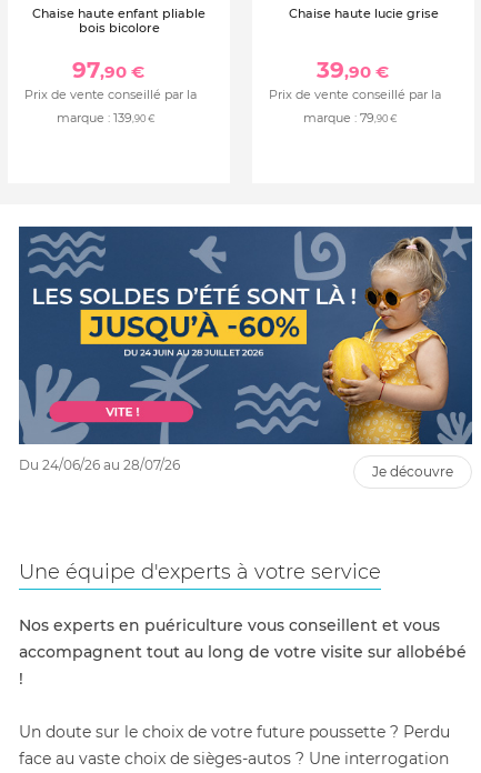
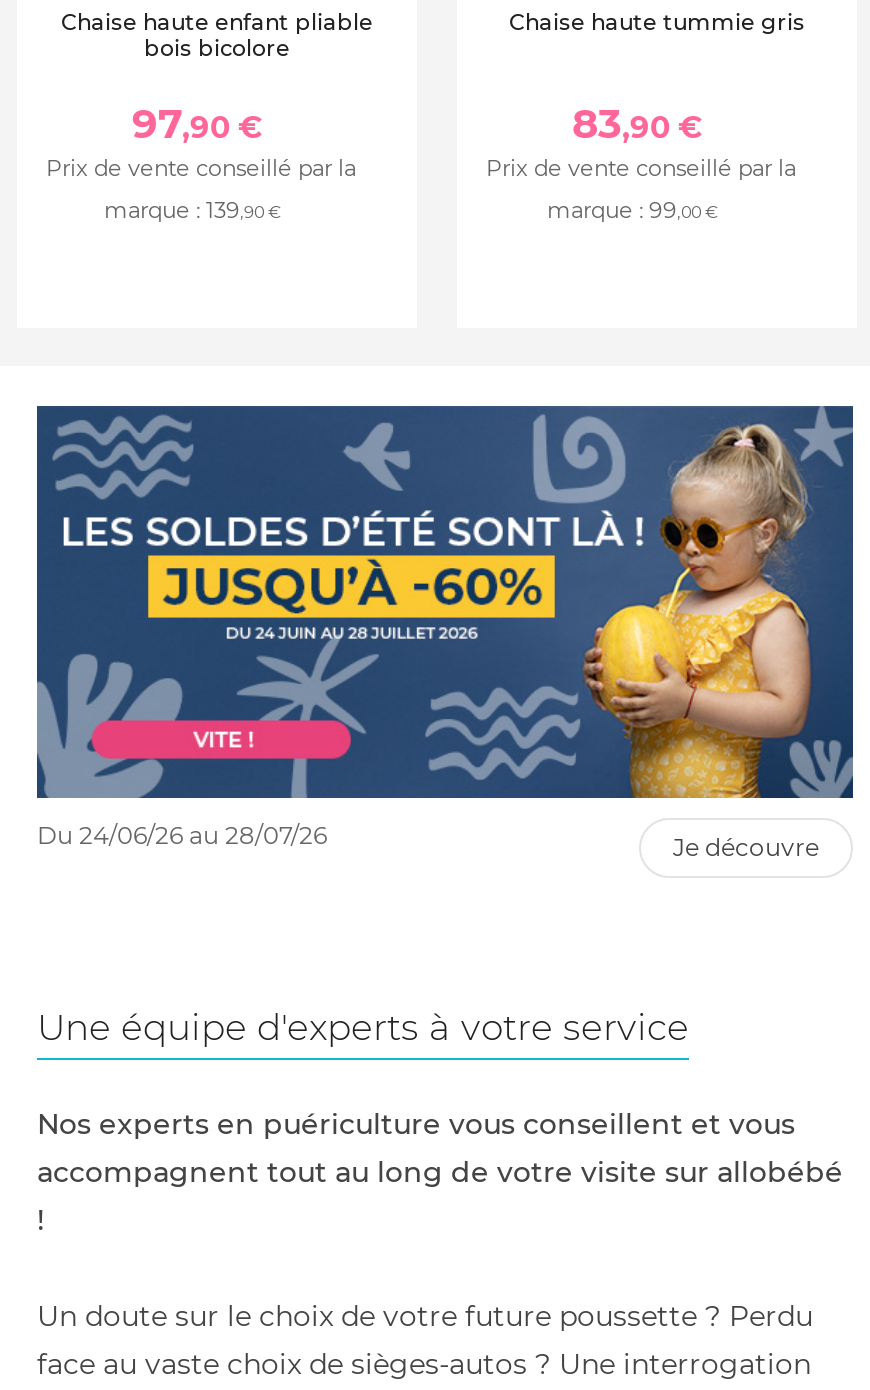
[288,6,438,22] Chaise haute lucie grise -> [509,9,805,37] Chaise haute tummie gris
[316,56,388,83] 39,90 € -> [572,100,702,148] 83,90 €
[303,110,397,125] marque : 79,90 € -> [547,196,719,224] marque : 99,00 €

